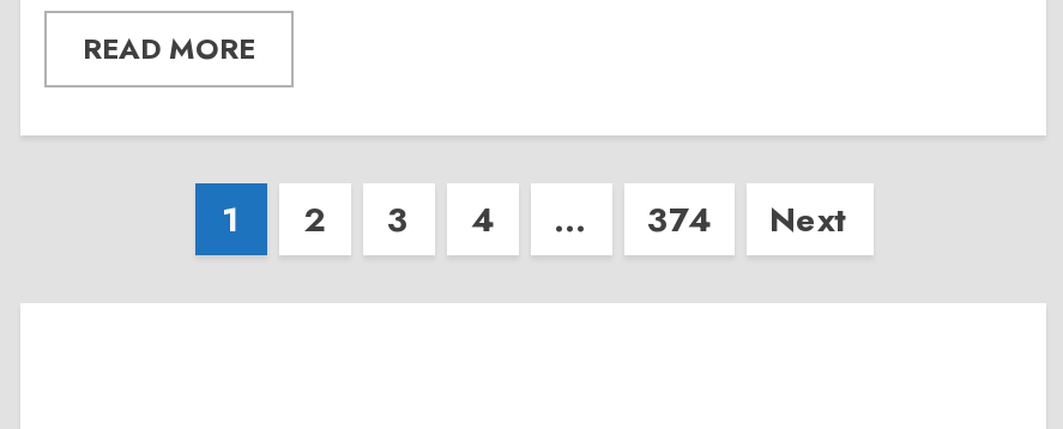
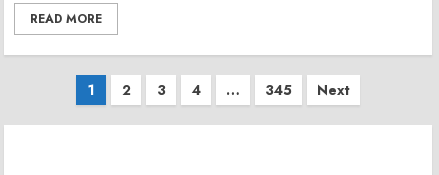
[647,195,709,243] 374 -> [265,80,292,100] 345

